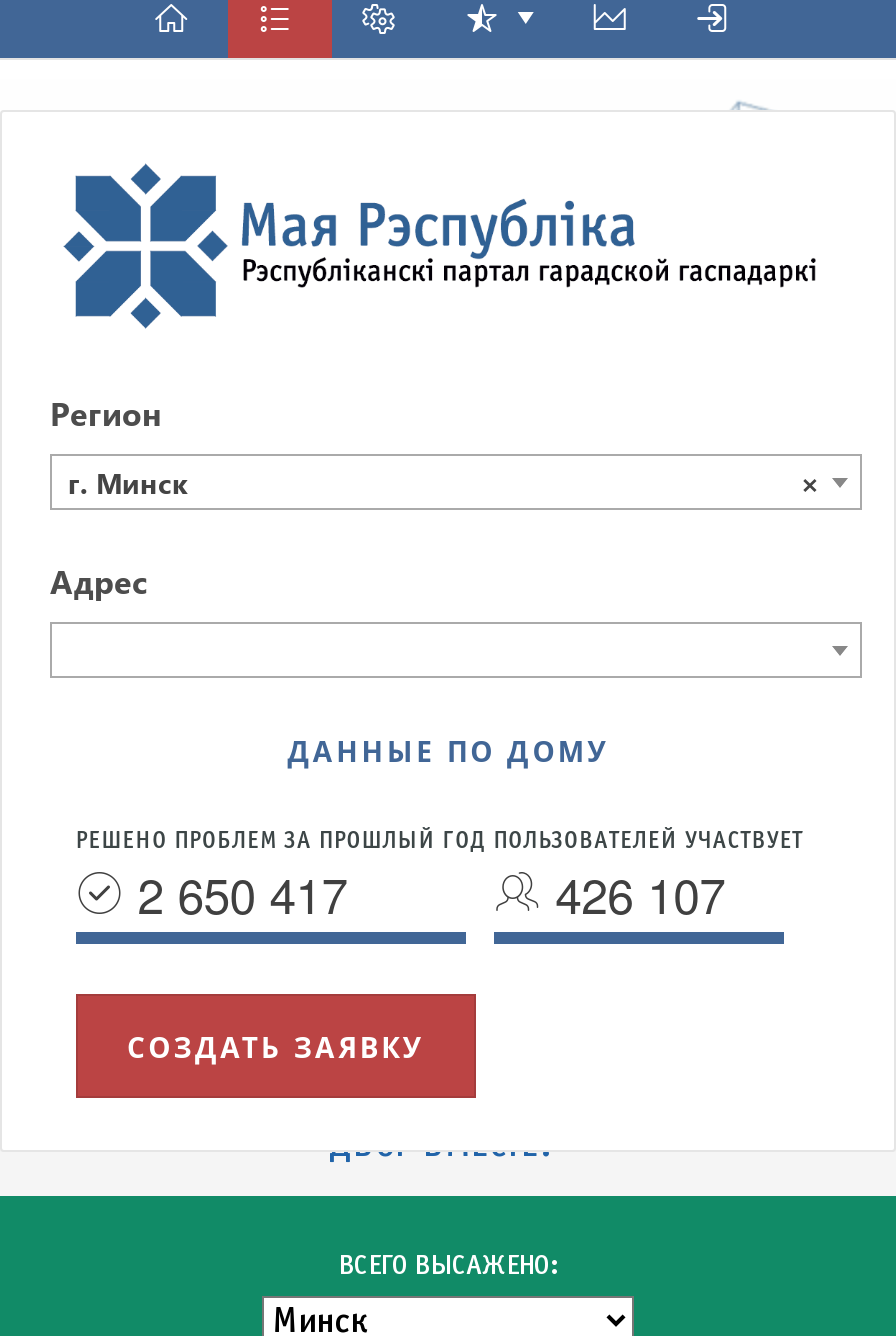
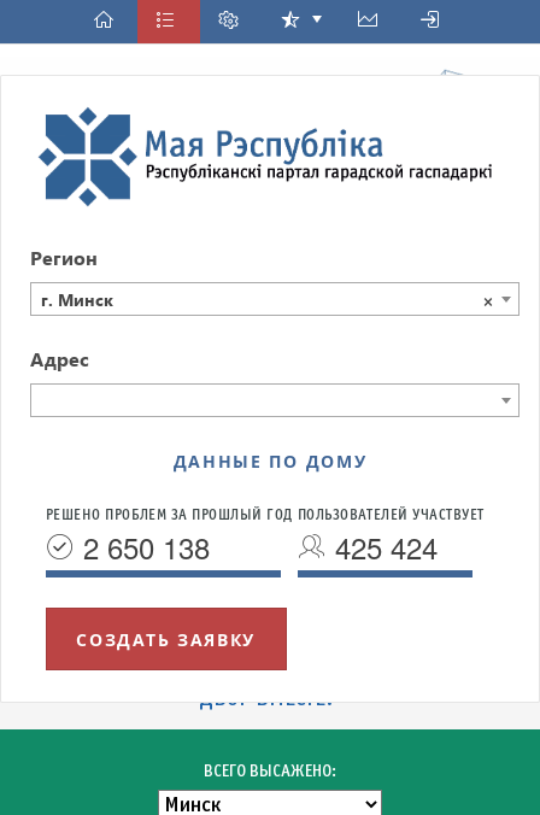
[123,857,347,927] 2 650 417 -> [74,525,209,567] 2 650 138
[541,857,725,927] 426 107 -> [326,525,437,567] 425 424

